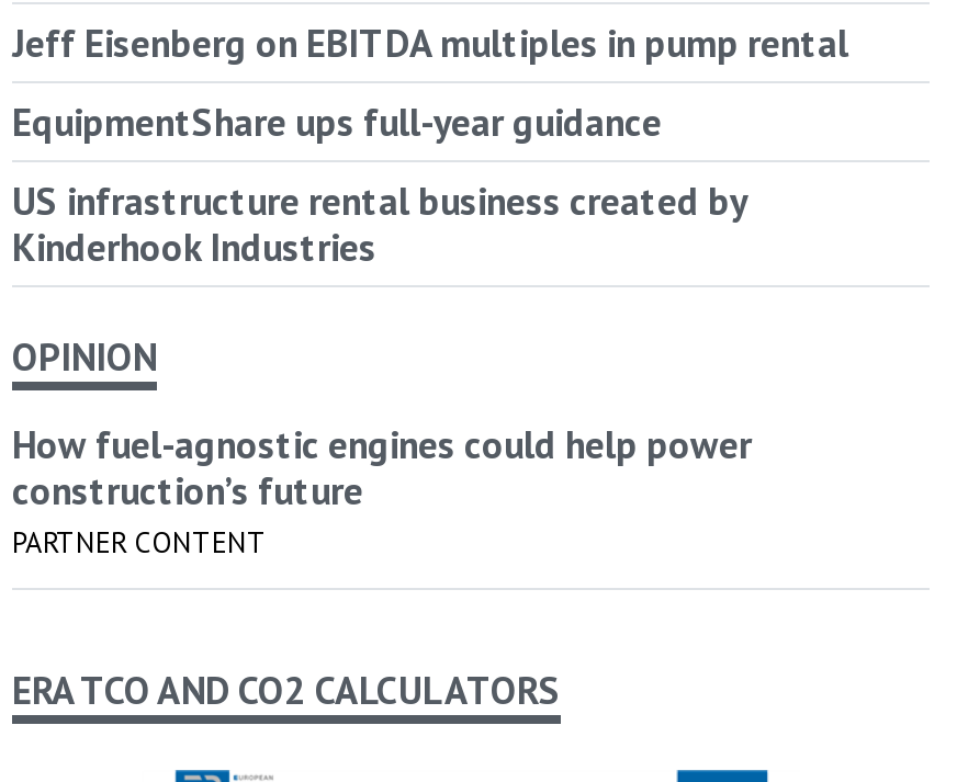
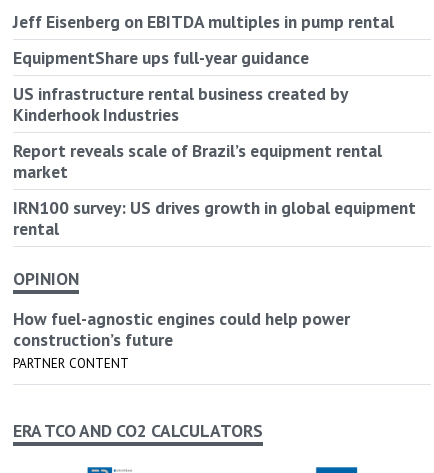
none -> [13,139,416,240] Report reveals scale of Brazil’s equipment rental | market | IRN100 survey: US drives growth in global equipment | rental

